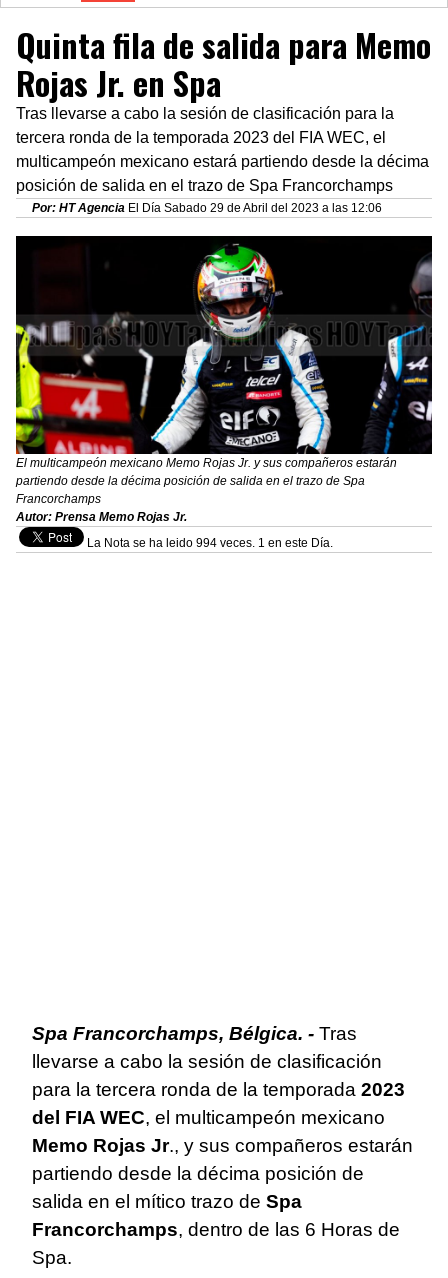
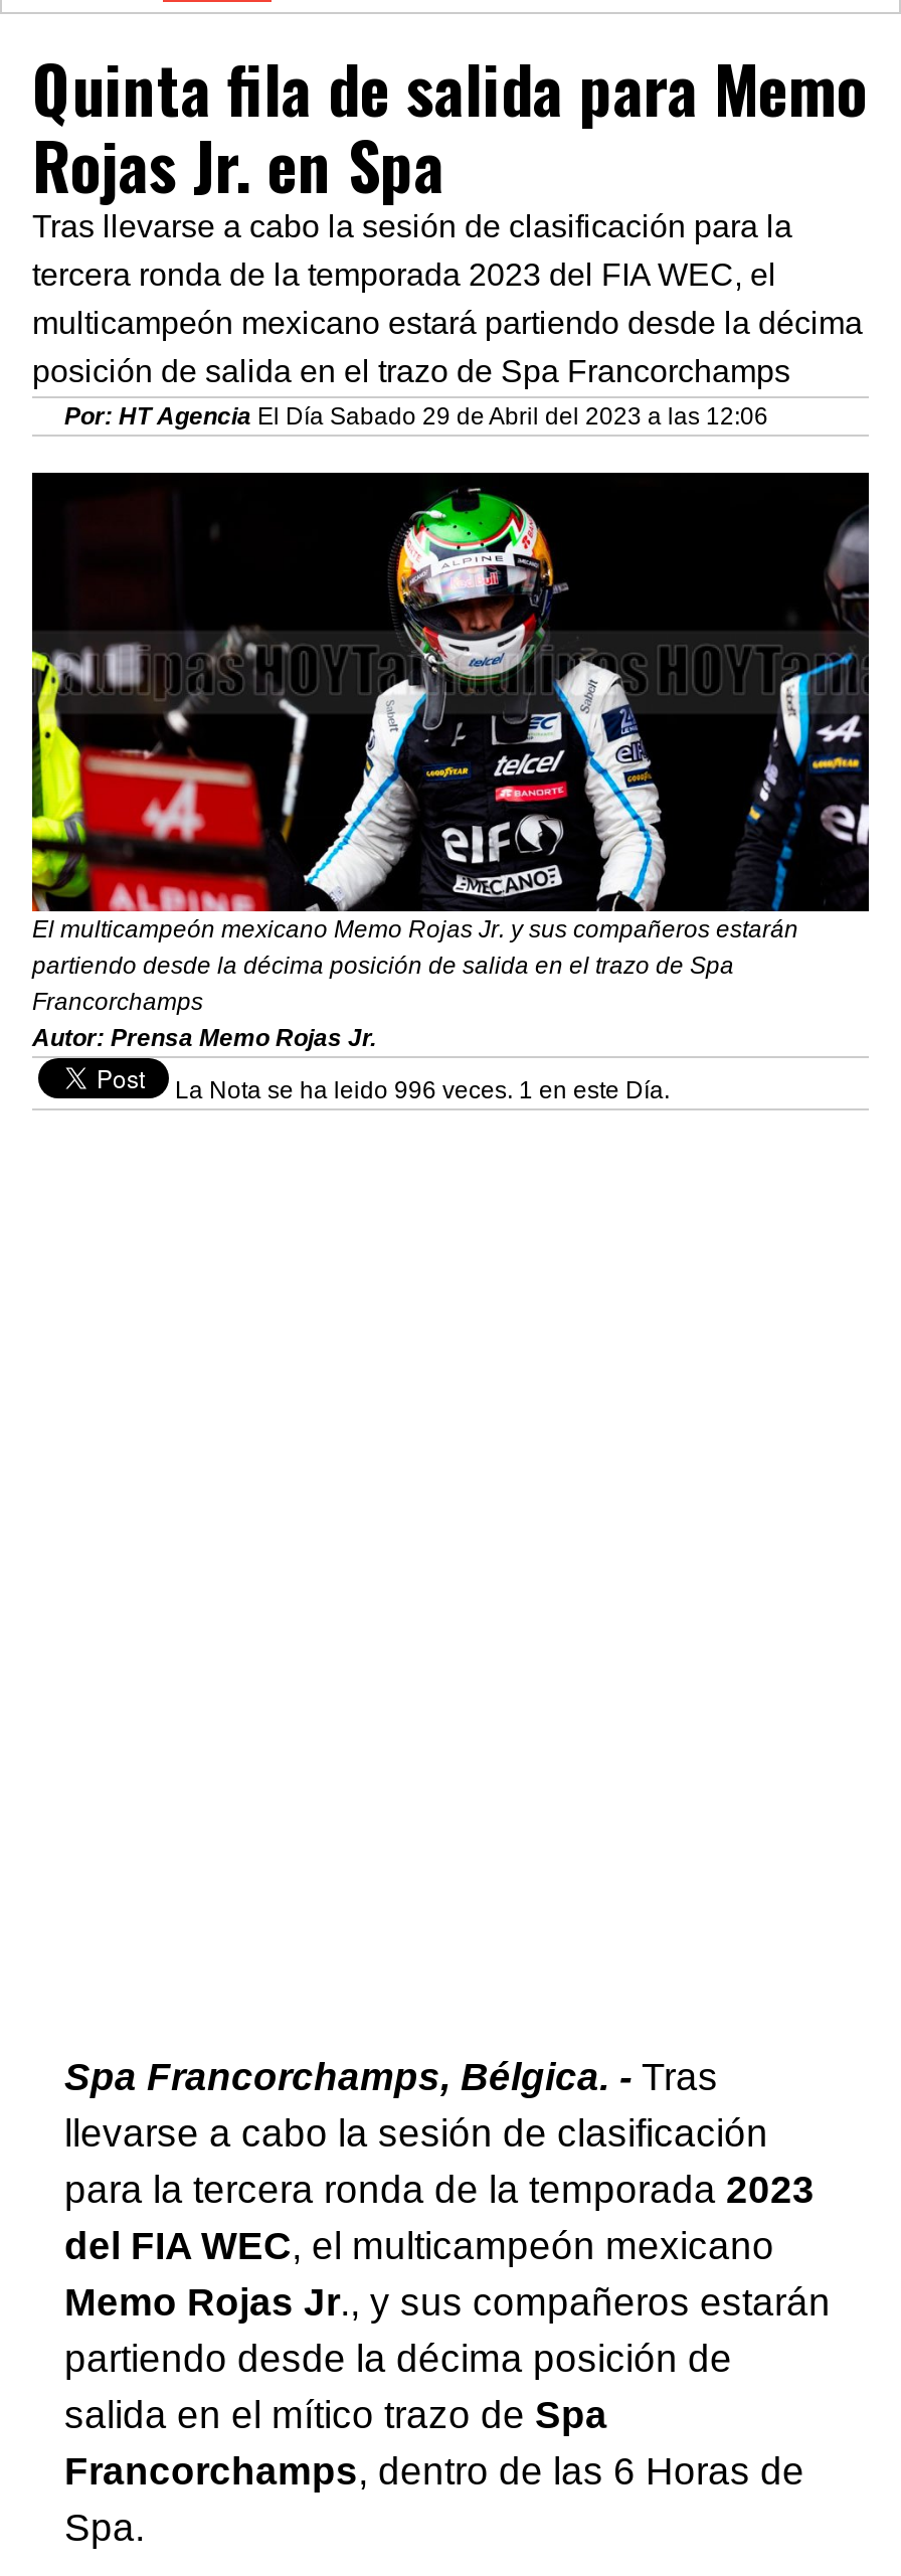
[84,536,333,550] La Nota se ha leido 994 veces. 1 en este Día. -> [169,1075,670,1104] La Nota se ha leido 996 veces. 1 en este Día.

